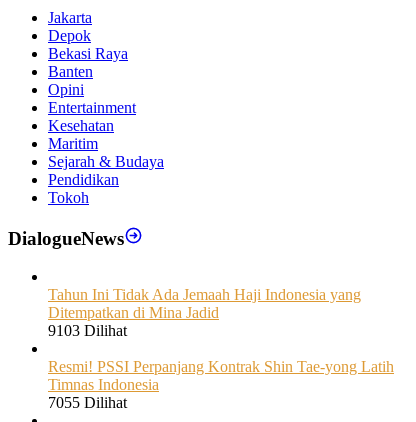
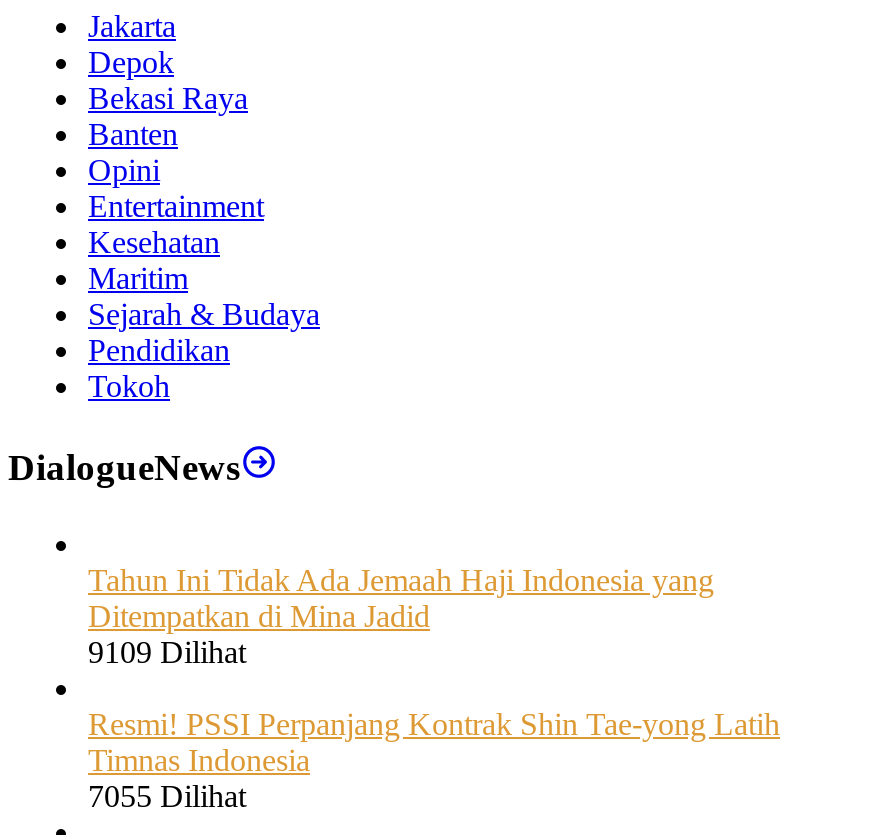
[48,322,127,339] 9103 Dilihat -> [88,636,246,670] 9109 Dilihat

